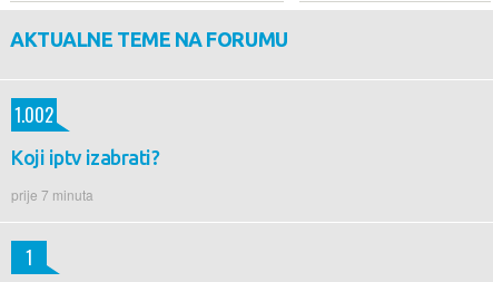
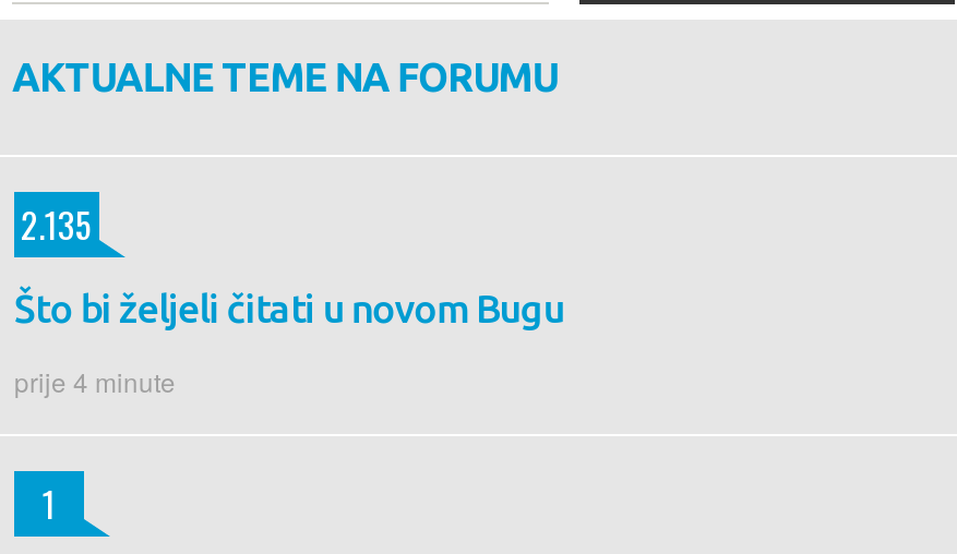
[14,101,53,128] 1.002 -> [21,198,93,250] 2.135
[11,146,160,168] Koji iptv izabrati? -> [14,285,564,329] Što bi željeli čitati u novom Bugu
[11,185,93,204] prije 7 minuta -> [14,362,176,399] prije 4 minute

